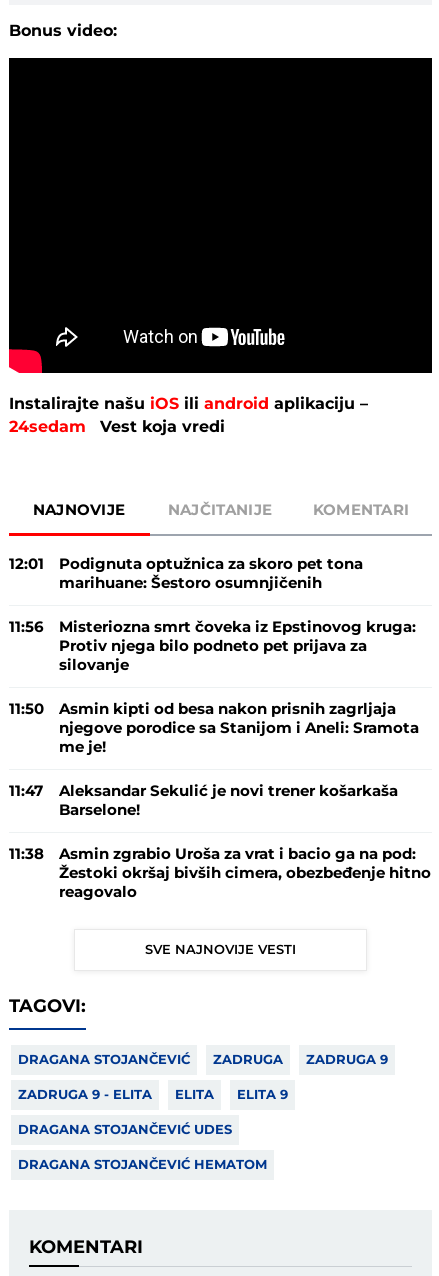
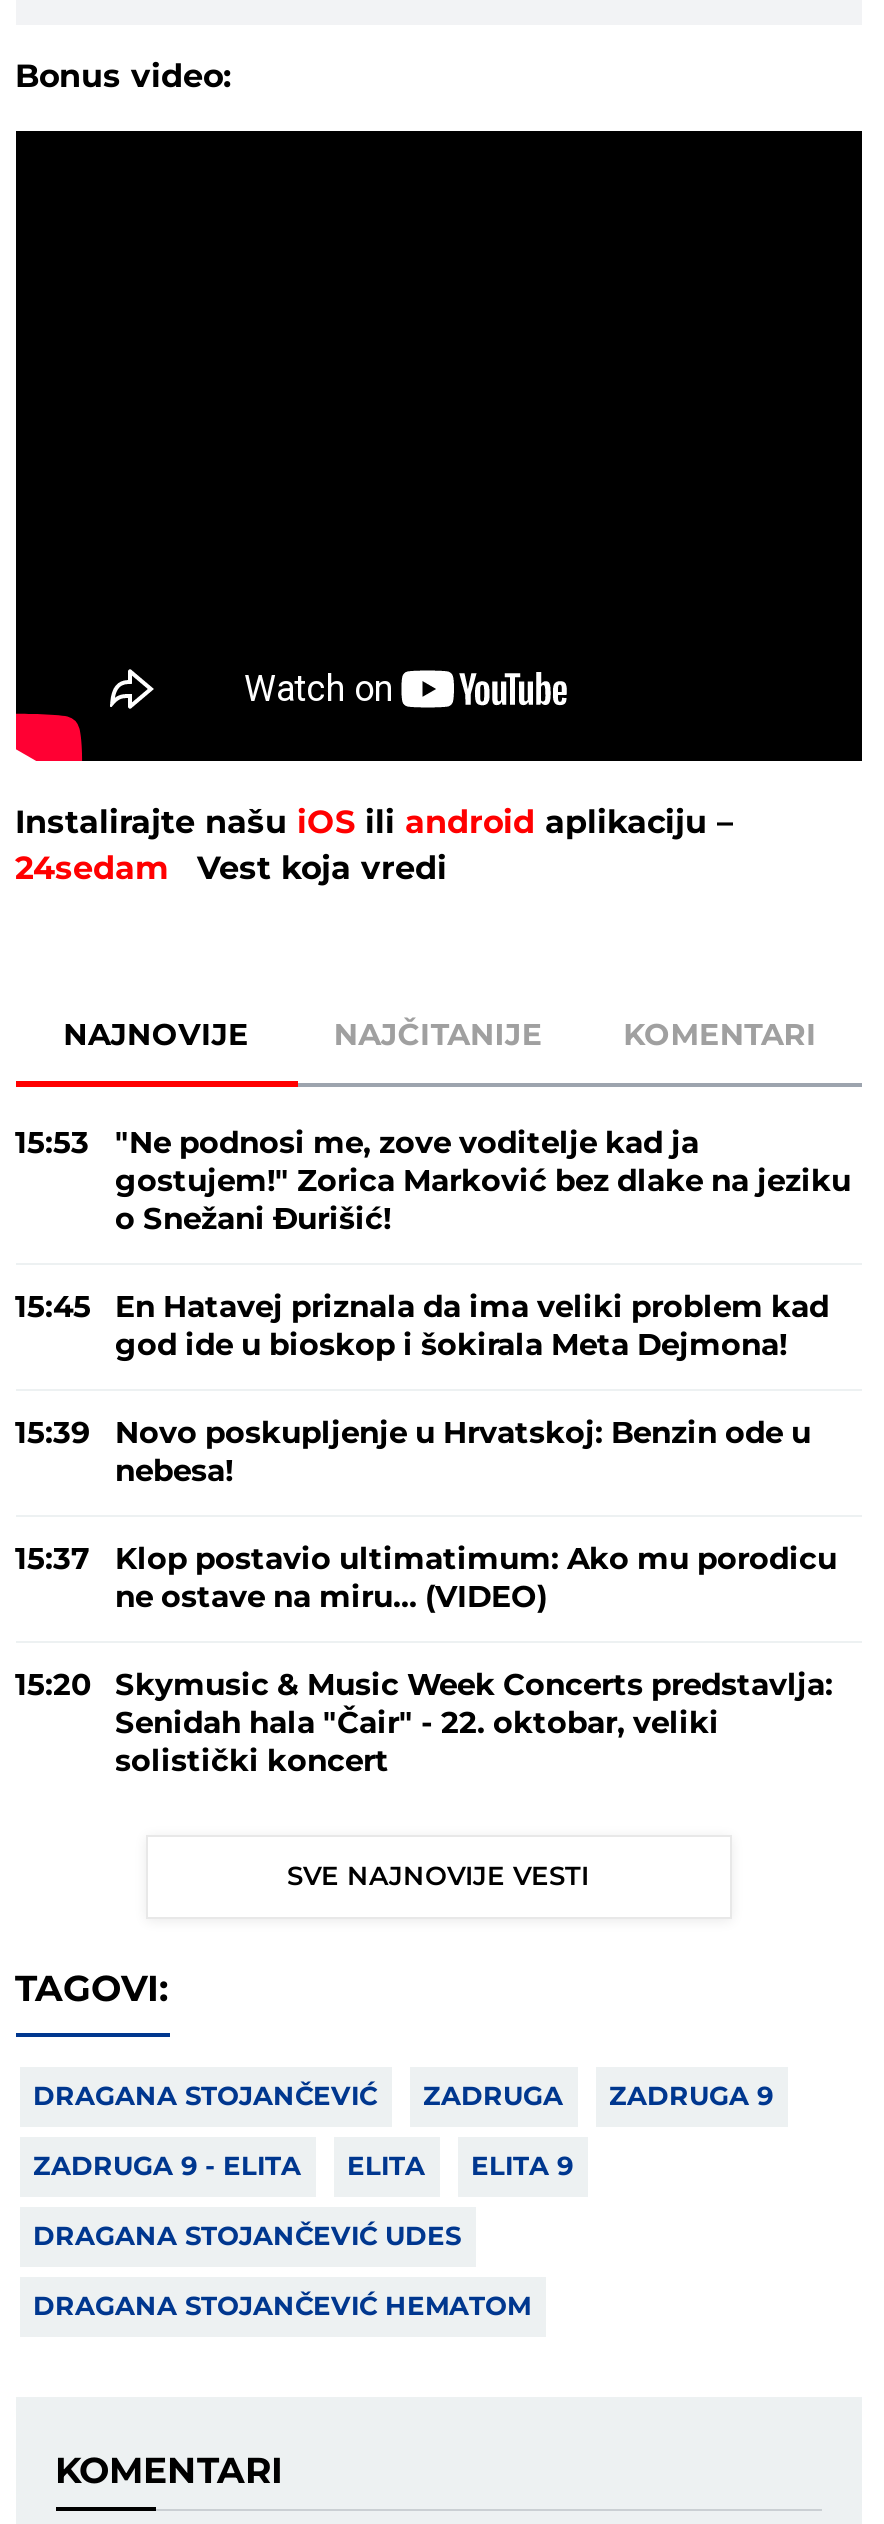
[8,553,43,576] 12:01 -> [15,1122,89,1168] 15:53
[58,553,362,595] Podignuta optužnica za skoro pet tona | marihuane: Šestoro osumnjičenih -> [115,1122,851,1244] "Ne podnosi me, zove voditelje kad ja | gostujem!" Zorica Marković bez dlake na jeziku | o Snežani Đurišić!
[8,616,43,639] 11:56 -> [15,1286,91,1332] 15:45
[58,616,415,677] Misteriozna smrt čoveka iz Epstinovog kruga: | Protiv njega bilo podneto pet prijava za | silovanje -> [115,1286,829,1370] En Hatavej priznala da ima veliki problem kad | god ide u bioskop i šokirala Meta Dejmona!
[8,698,43,721] 11:50 -> [15,1412,91,1458] 15:39
[58,698,418,759] Asmin kipti od besa nakon prisnih zagrljaja | njegove porodice sa Stanijom i Aneli: Sramota | me je! -> [115,1412,811,1496] Novo poskupljenje u Hrvatskoj: Benzin ode u | nebesa!
[8,780,42,803] 11:47 -> [15,1538,89,1584] 15:37
[58,780,397,822] Aleksandar Sekulić je novi trener košarkaša | Barselone! -> [115,1538,837,1622] Klop postavio ultimatimum: Ako mu porodicu | ne ostave na miru... (VIDEO)
[8,843,43,866] 11:38 -> [15,1664,91,1710] 15:20
[58,843,430,904] Asmin zgrabio Uroša za vrat i bacio ga na pod: | Žestoki okršaj bivših cimera, obezbeđenje hitno | reagovalo -> [115,1664,833,1786] Skymusic & Music Week Concerts predstavlja: | Senidah hala "Čair" - 22. oktobar, veliki | solistički koncert

